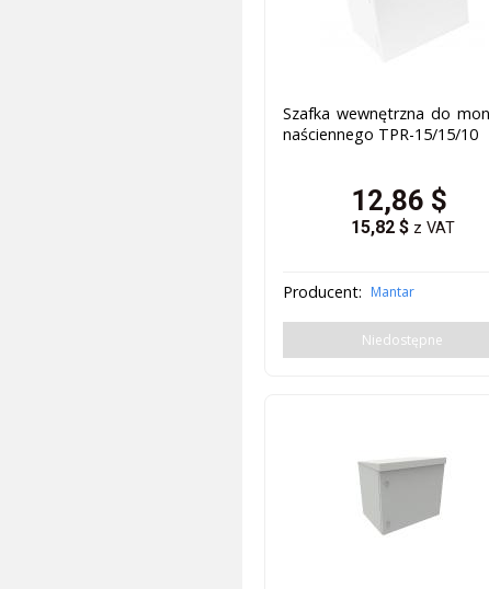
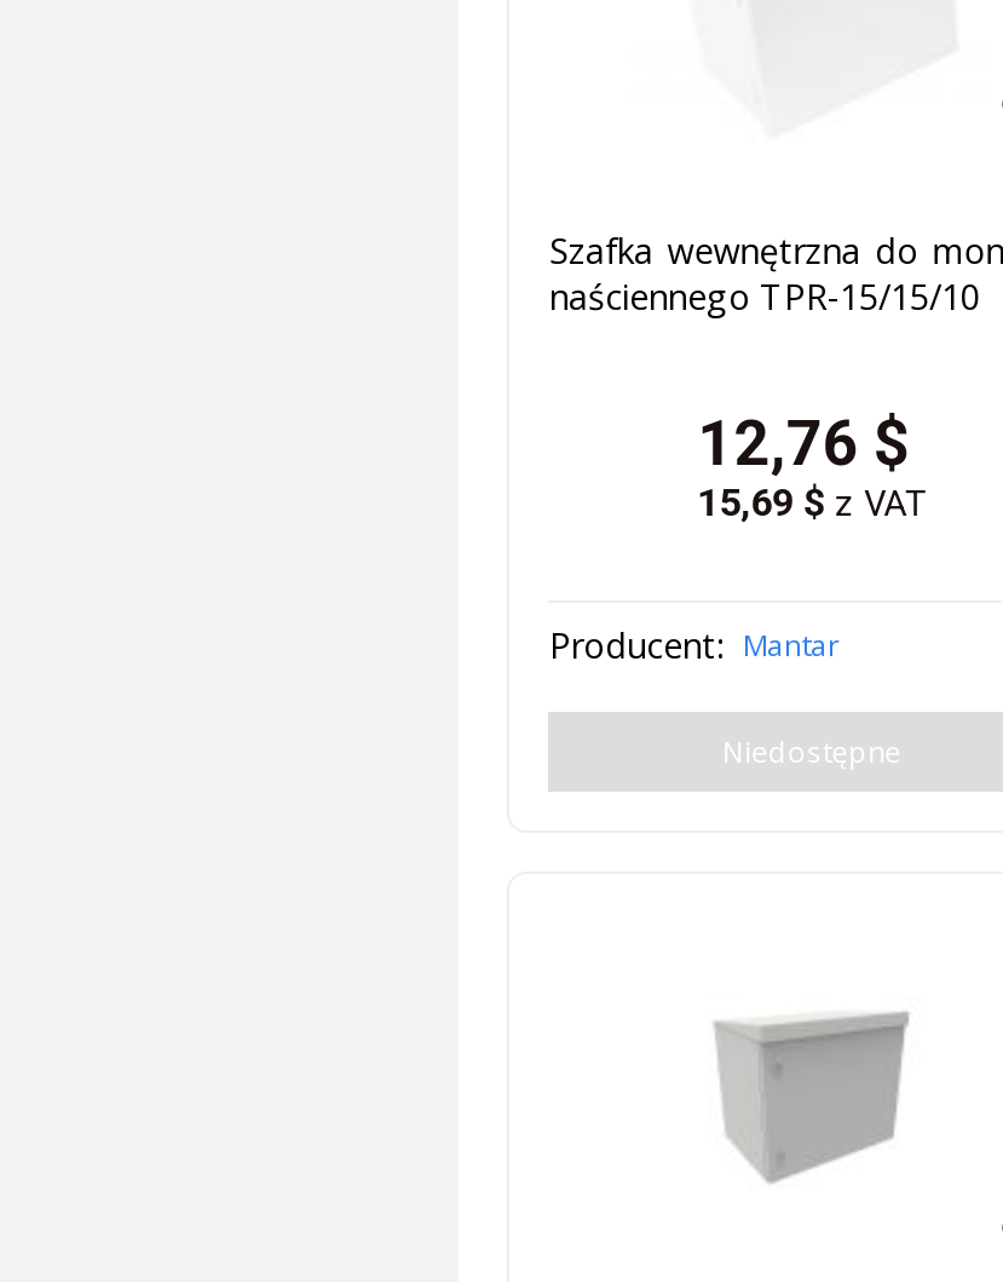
[350,184,447,217] 12,86 $ -> [697,407,910,480] 12,76 $
[350,217,455,238] 15,82 $z VAT -> [697,480,927,526] 15,69 $z VAT

